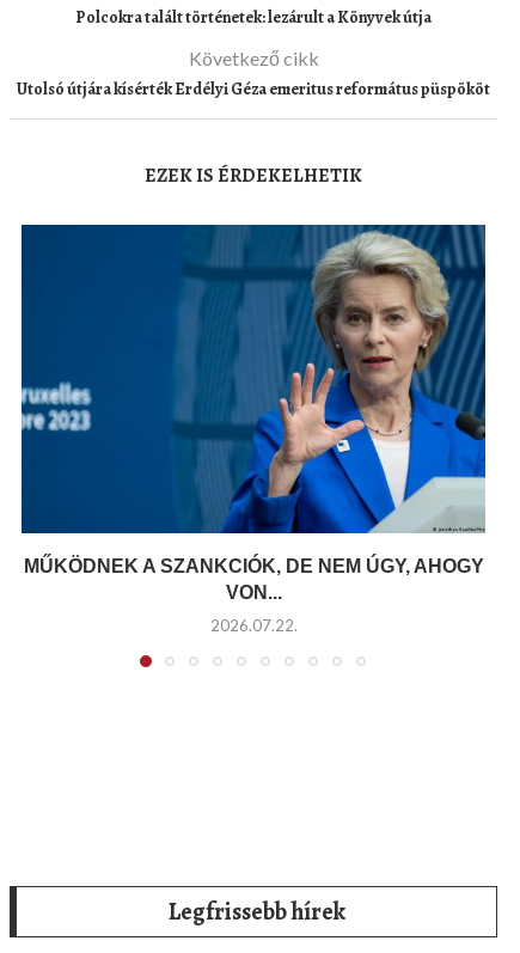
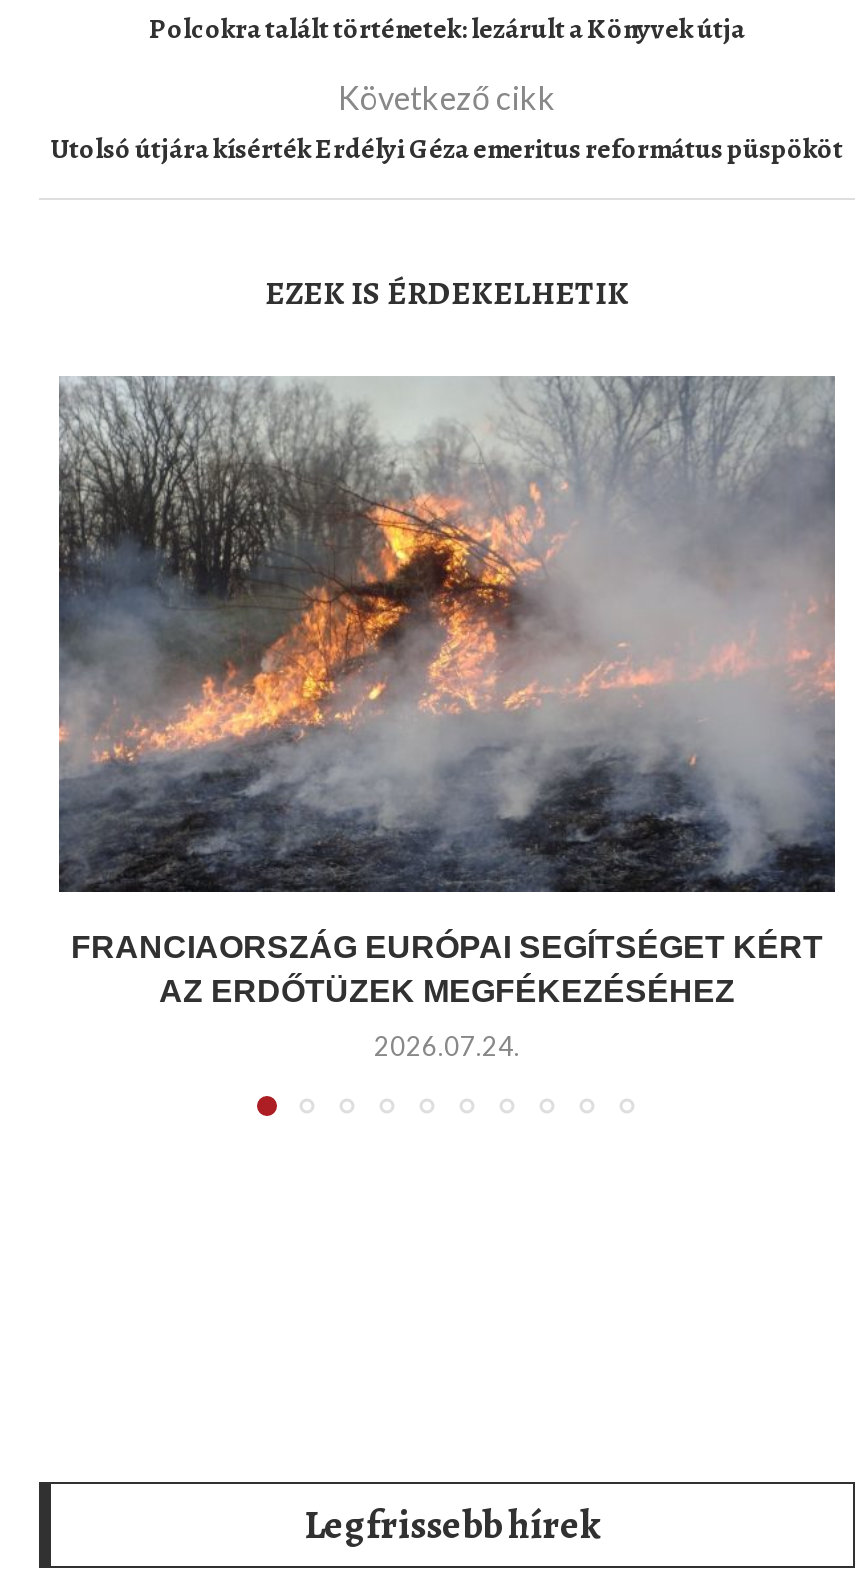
[20,224,487,603] [image] | MŰKÖDNEK A SZANKCIÓK, DE NEM ÚGY, AHOGY | VON... -> [57,374,837,1009] [image] | FRANCIAORSZÁG EURÓPAI SEGÍTSÉGET KÉRT | AZ ERDŐTÜZEK MEGFÉKEZÉSÉHEZ
[210,616,297,636] 2026.07.22. -> [374,1031,520,1063] 2026.07.24.

